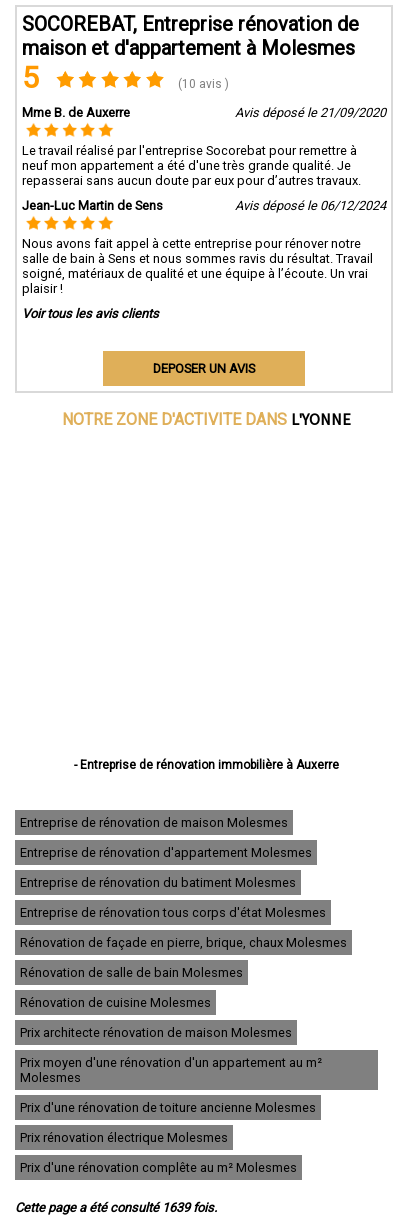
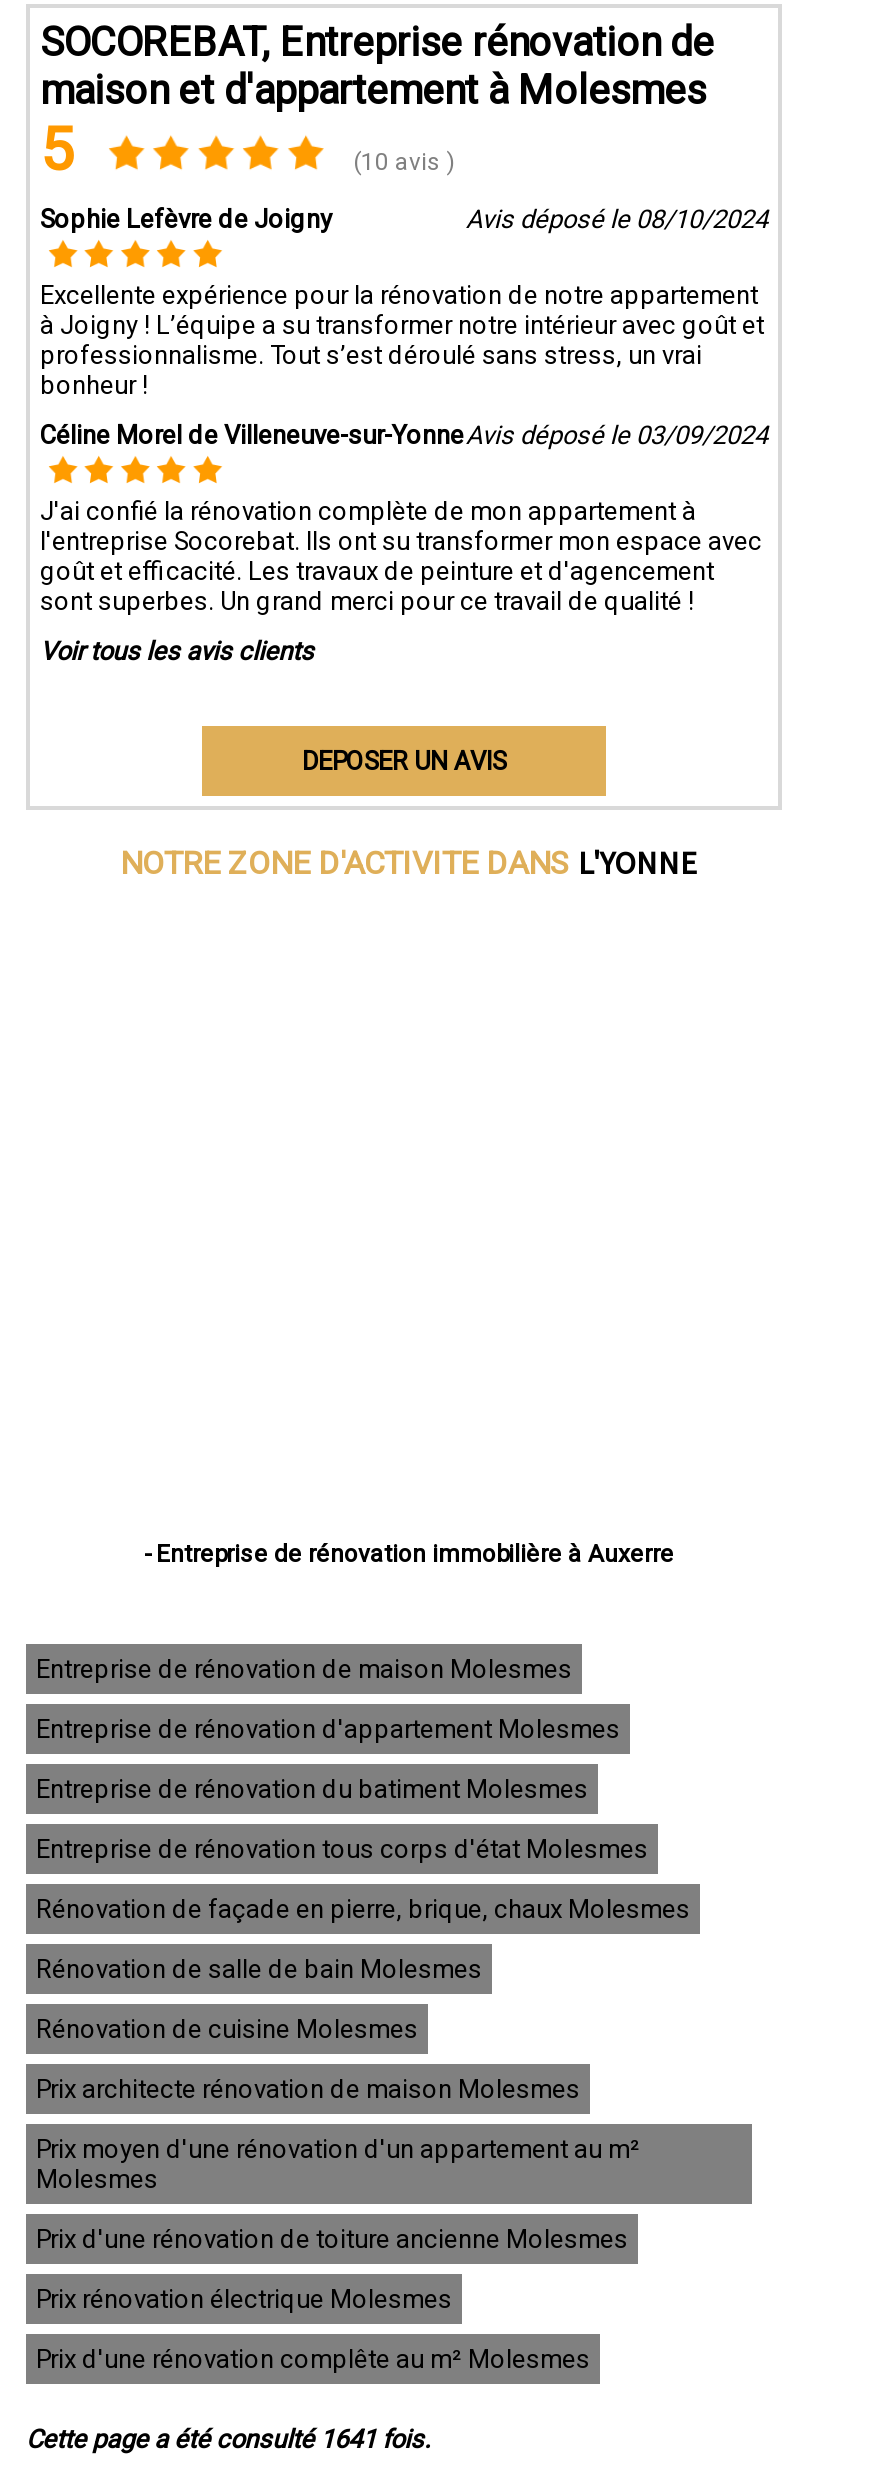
[22,104,386,119] Mme B. de Auxerre | Avis déposé le 21/09/2020 -> [40,203,768,233] Sophie Lefèvre de Joigny | Avis déposé le 08/10/2024
[22,142,361,187] Le travail réalisé par l'entreprise Socorebat pour remettre à | neuf mon appartement a été d'une très grande qualité. Je | repasserai sans aucun doute par eux pour d’autres travaux. -> [40,279,764,399] Excellente expérience pour la rénovation de notre appartement | à Joigny ! L’équipe a su transformer notre intérieur avec goût et | professionnalisme. Tout s’est déroulé sans stress, un vrai | bonheur !
[22,197,386,212] Jean-Luc Martin de Sens | Avis déposé le 06/12/2024 -> [40,419,768,449] Céline Morel de Villeneuve-sur-YonneAvis déposé le 03/09/2024
[22,235,373,295] Nous avons fait appel à cette entreprise pour rénover notre | salle de bain à Sens et nous sommes ravis du résultat. Travail | soigné, matériaux de qualité et une équipe à l’écoute. Un vrai | plaisir ! -> [40,495,762,615] J'ai confié la rénovation complète de mon appartement à | l'entreprise Socorebat. Ils ont su transformer mon espace avec | goût et efficacité. Les travaux de peinture et d'agencement | sont superbes. Un grand merci pour ce travail de qualité !
[15,1199,217,1214] Cette page a été consulté 1639 fois. -> [26,2423,430,2453] Cette page a été consulté 1641 fois.

